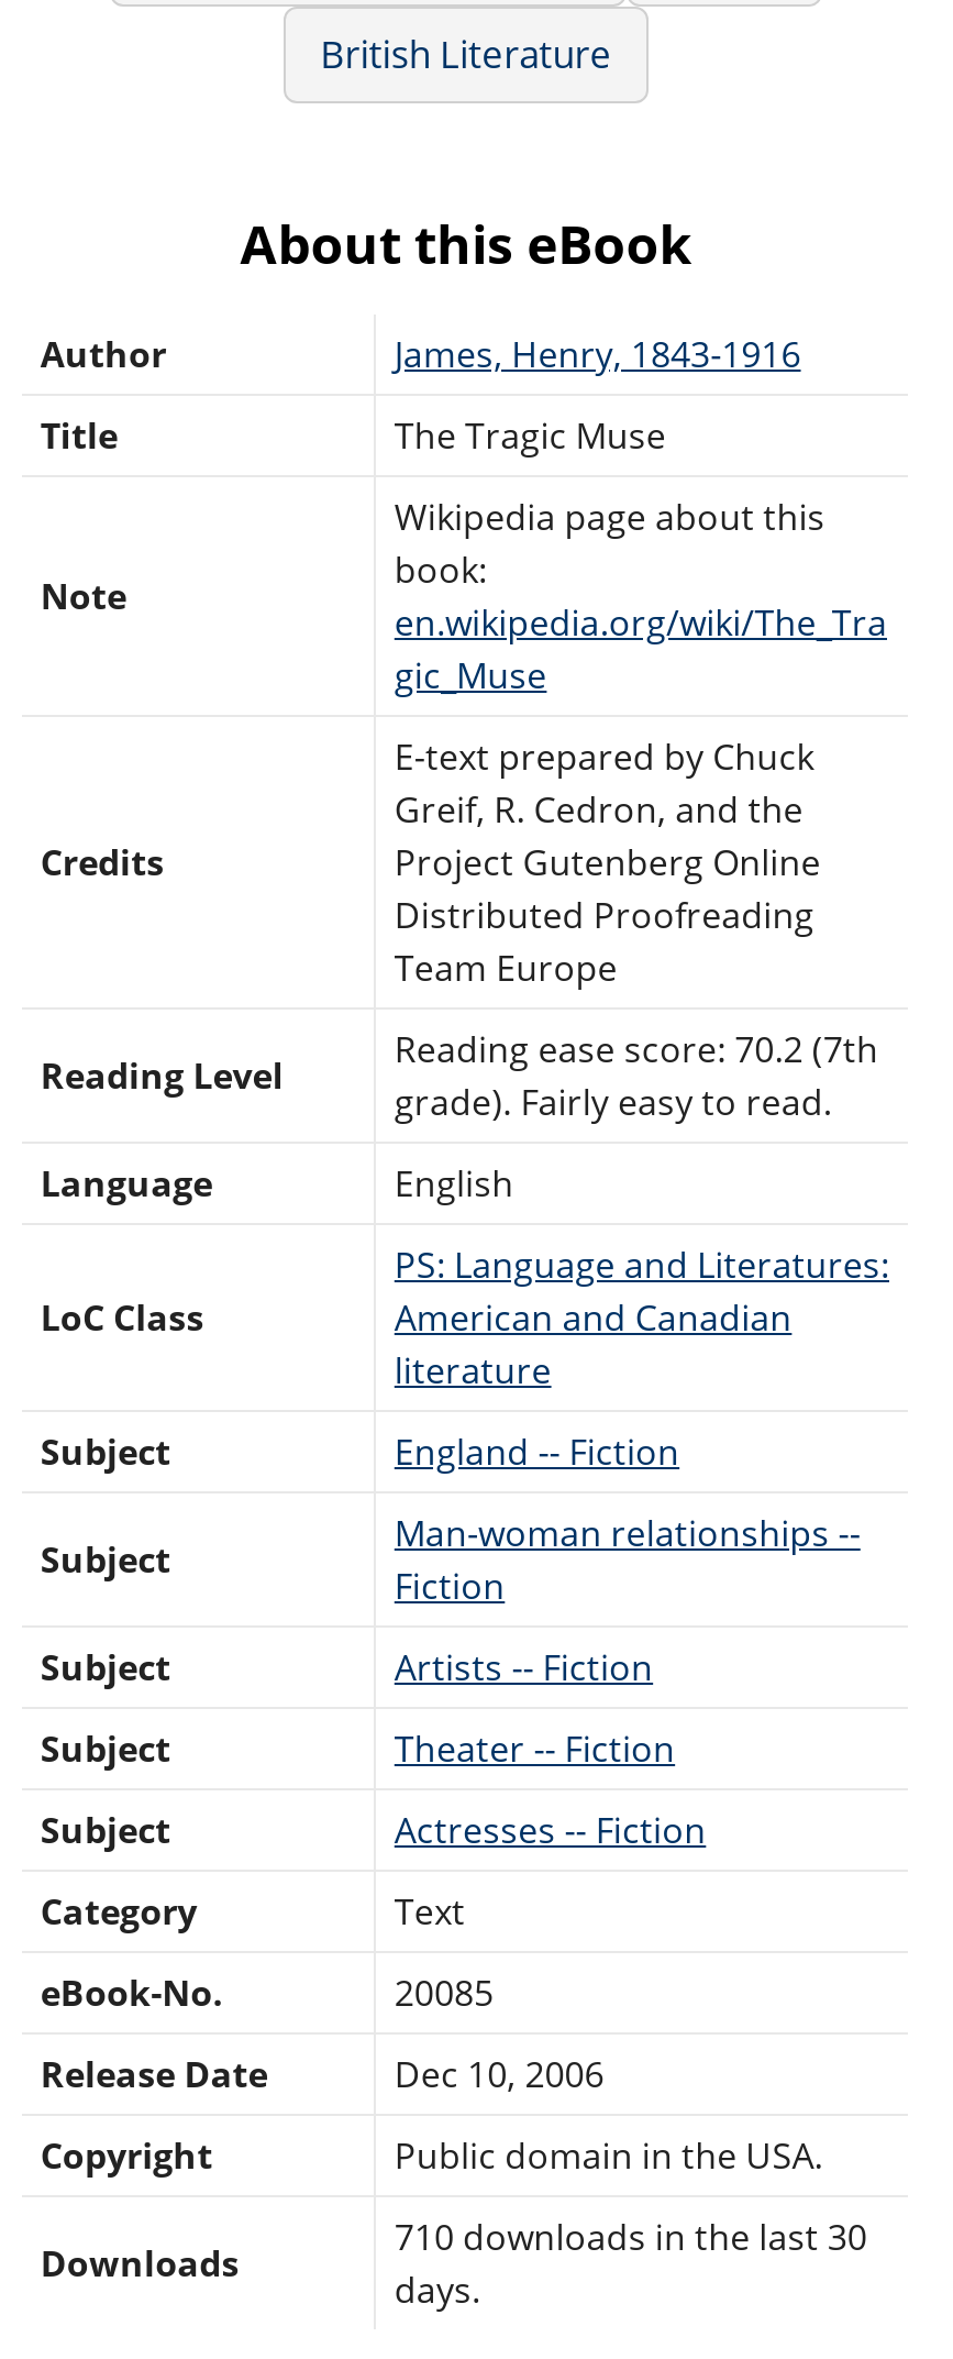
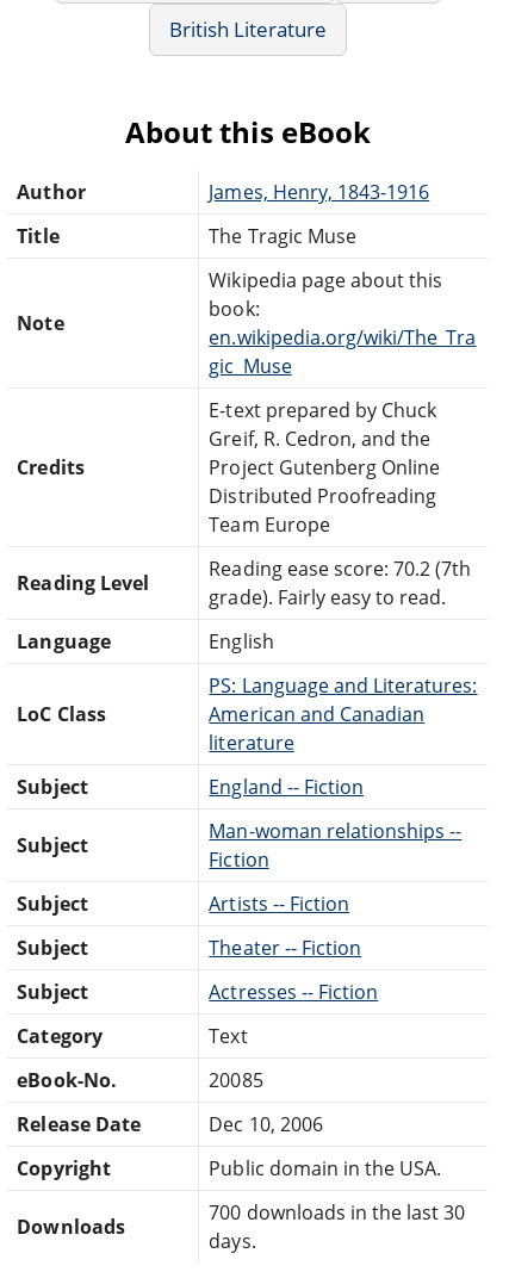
[394,2212,867,2260] 710 downloads in the last 30 -> [209,1199,465,1225] 700 downloads in the last 30

